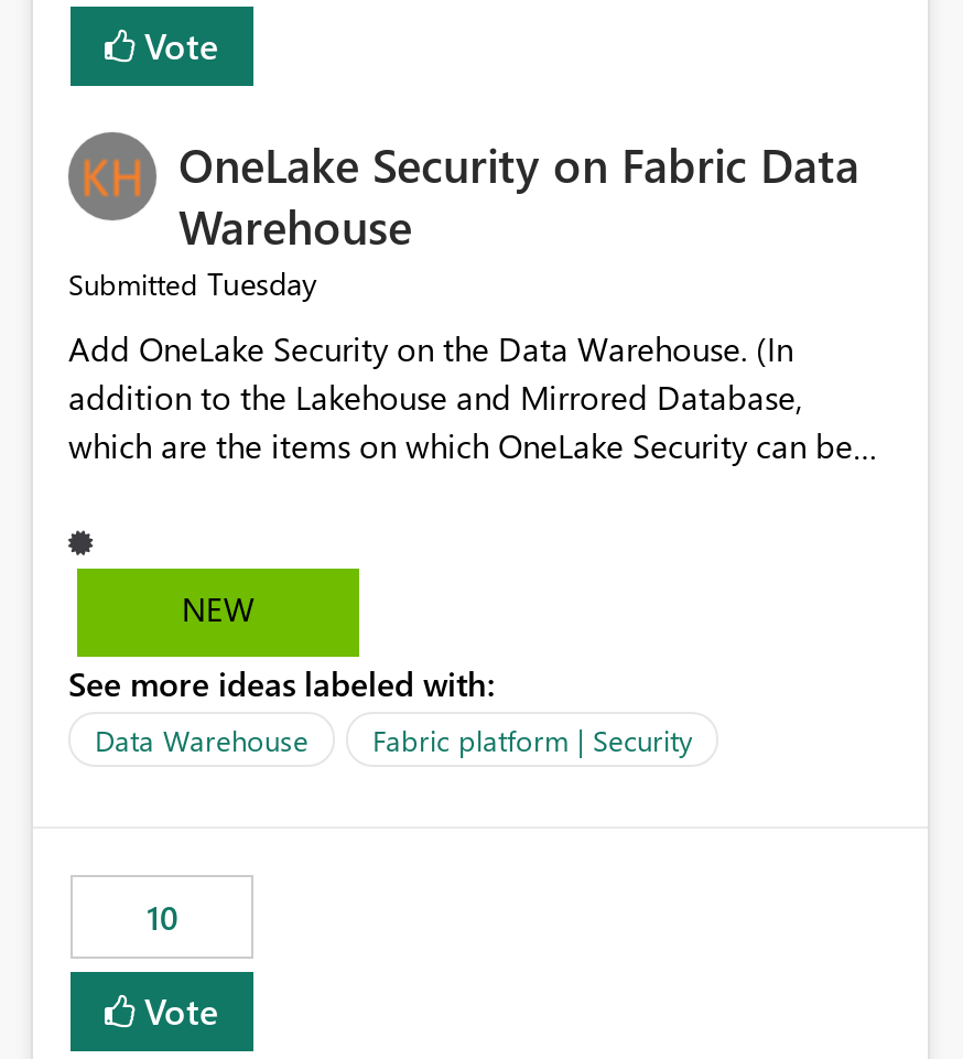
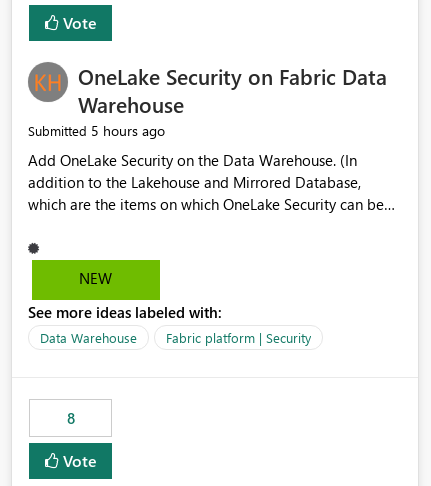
[68,263,317,305] Submitted Tuesday -> [28,121,165,140] Submitted 5 hours ago
[147,896,177,940] 10 -> [66,408,74,428] 8

